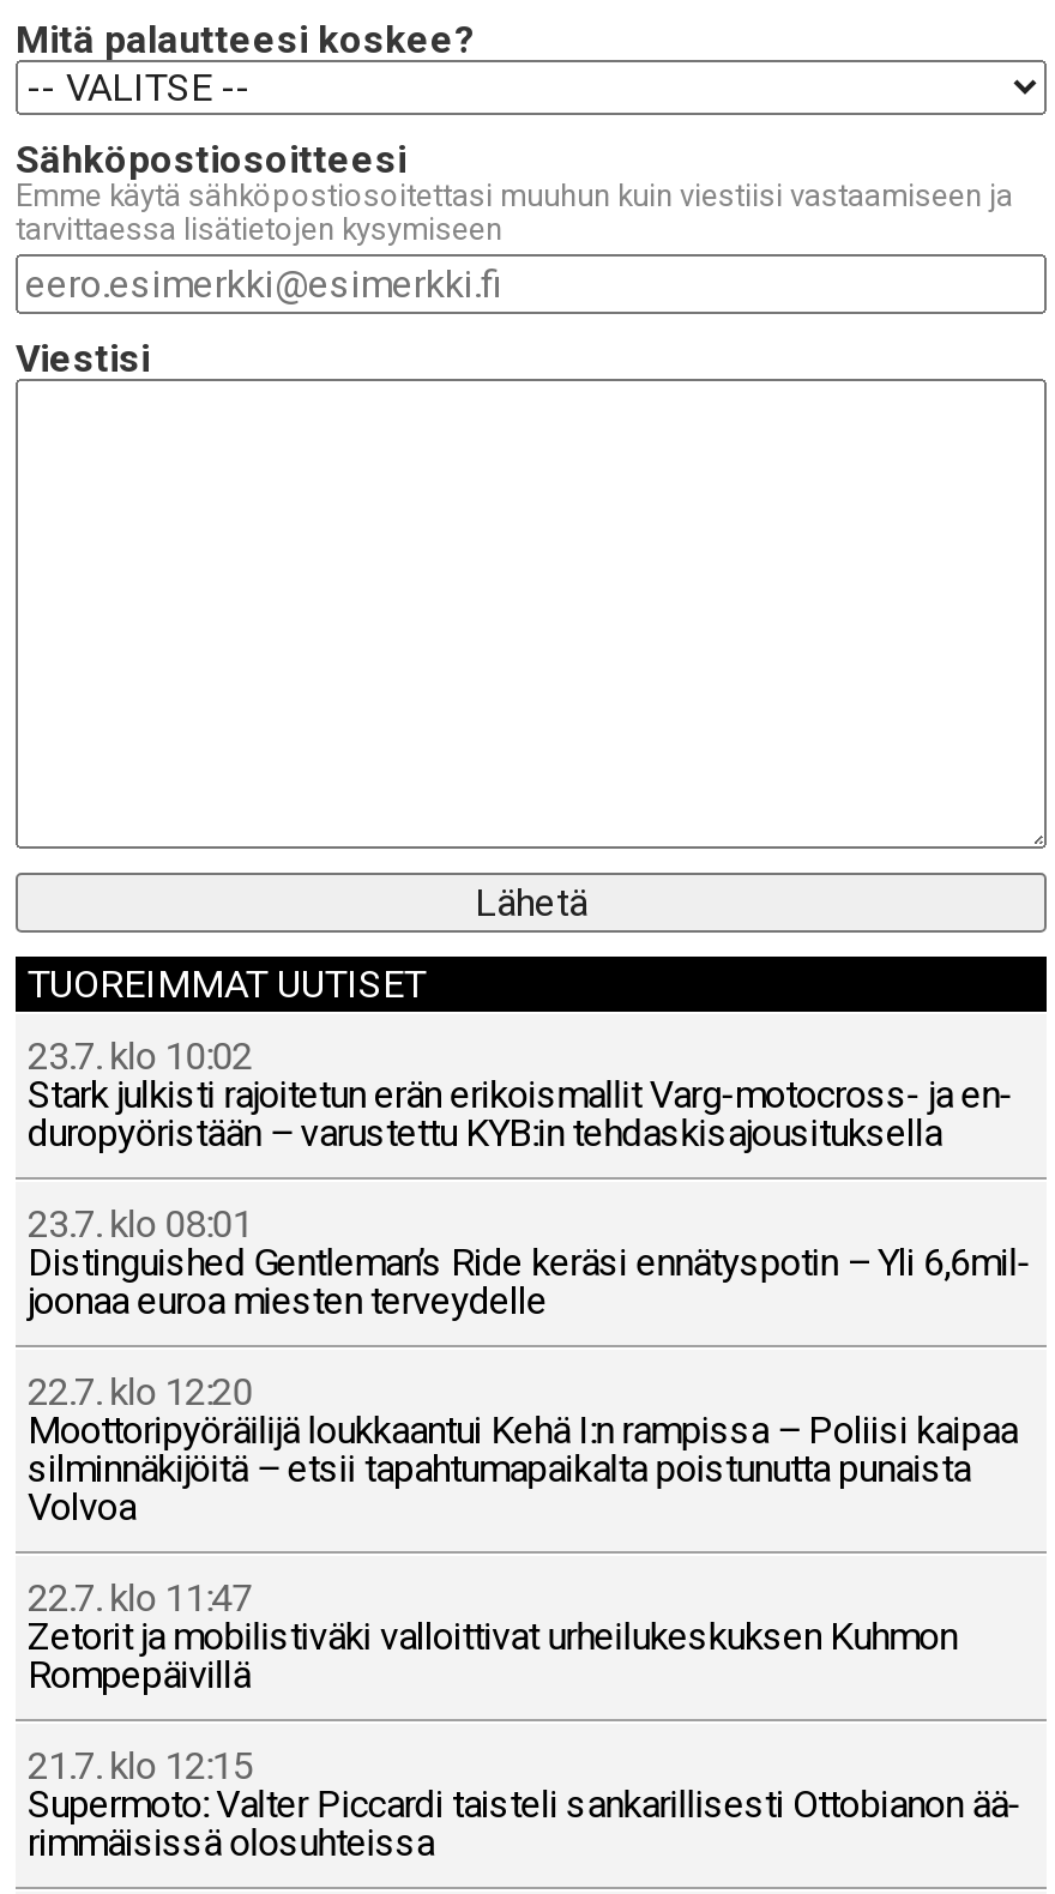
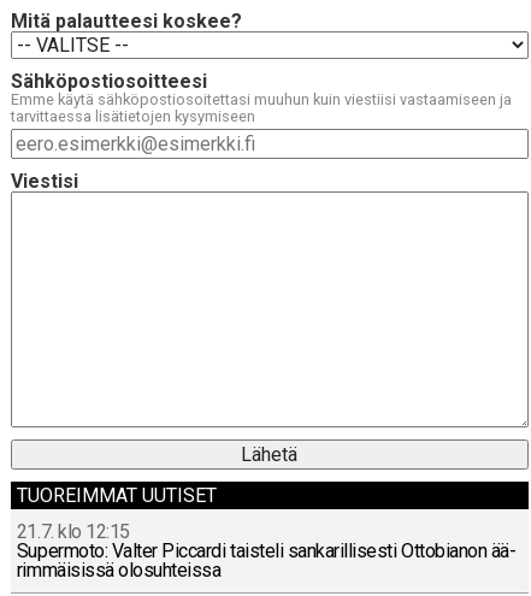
[28,1032,1032,1696] 23.7. klo 10:02 | Stark julkisti rajoitetun erän erikoismallit Varg-motocross- ja en | duropyöristään – varustettu KYB:in tehdaskisajousituksella | 23.7. klo 08:01 | Distinguished Gentleman’s Ride keräsi ennätyspotin – Yli 6,6mil | joonaa euroa miesten terveydelle | 22.7. klo 12:20 | Moottoripyöräilijä loukkaantui Kehä I:n rampissa – Poliisi kaipaa | silminnäkijöitä – etsii tapahtumapaikalta poistunutta punaista | Volvoa | 22.7. klo 11:47 | Zetorit ja mobilistiväki valloittivat urheilukeskuksen Kuhmon | Rompepäivillä -> none

